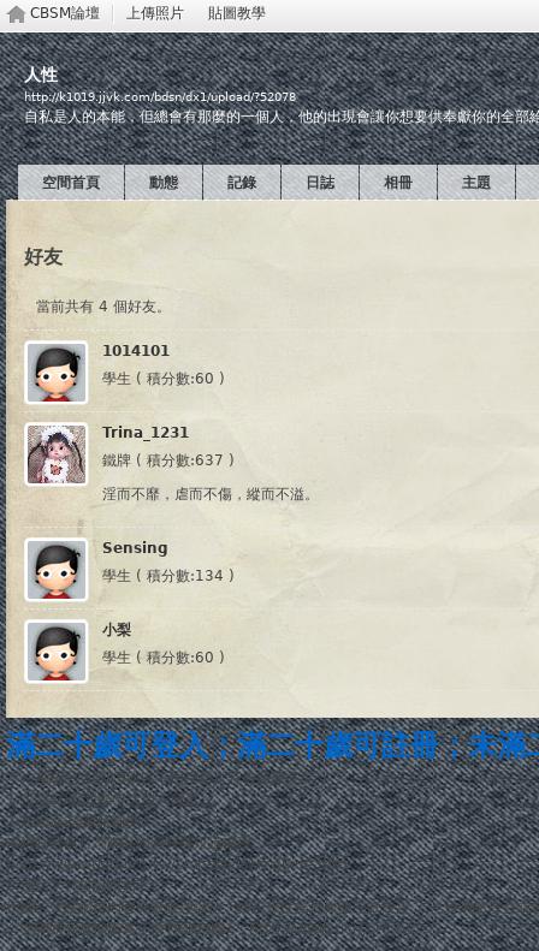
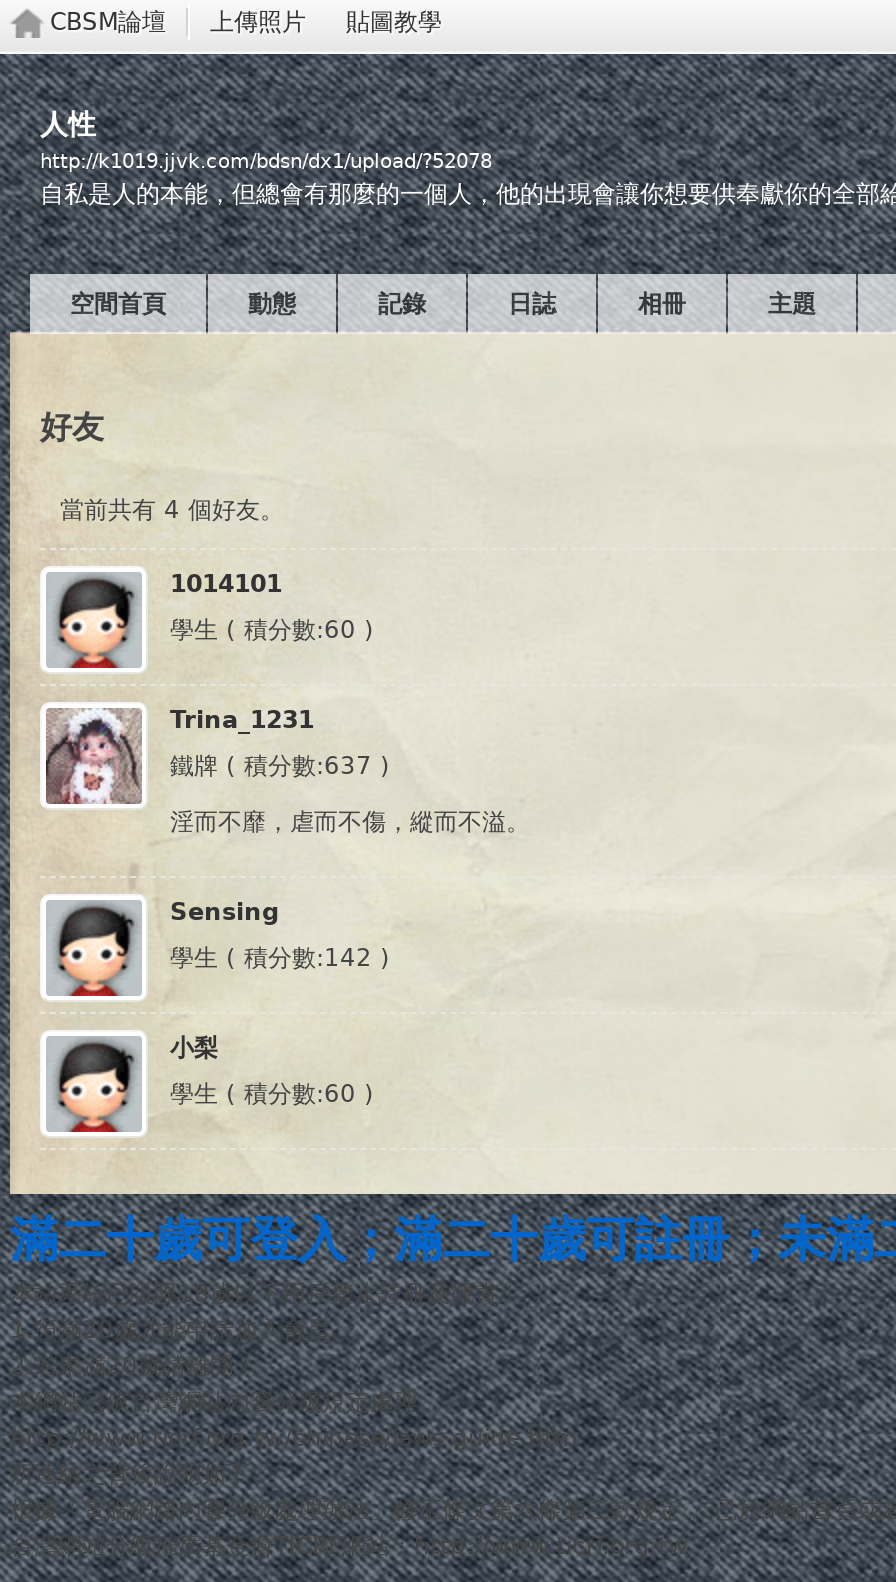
[102,567,235,584] 學生 ( 積分數:134 ) -> [170,944,390,972] 學生 ( 積分數:142 )

